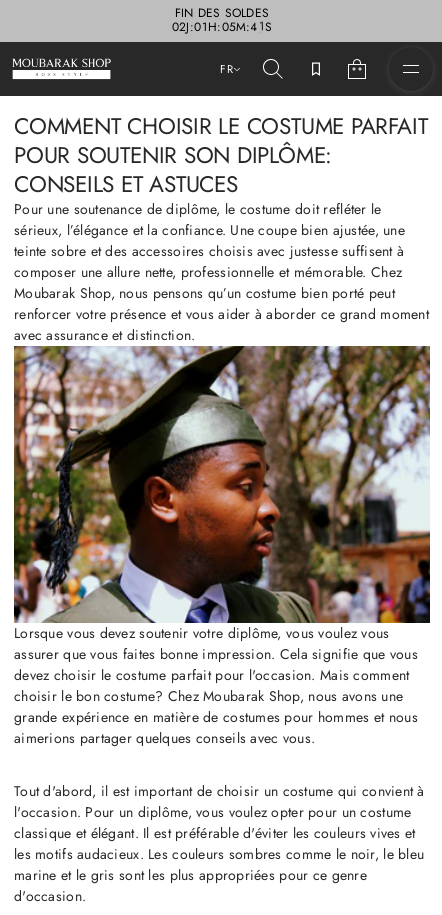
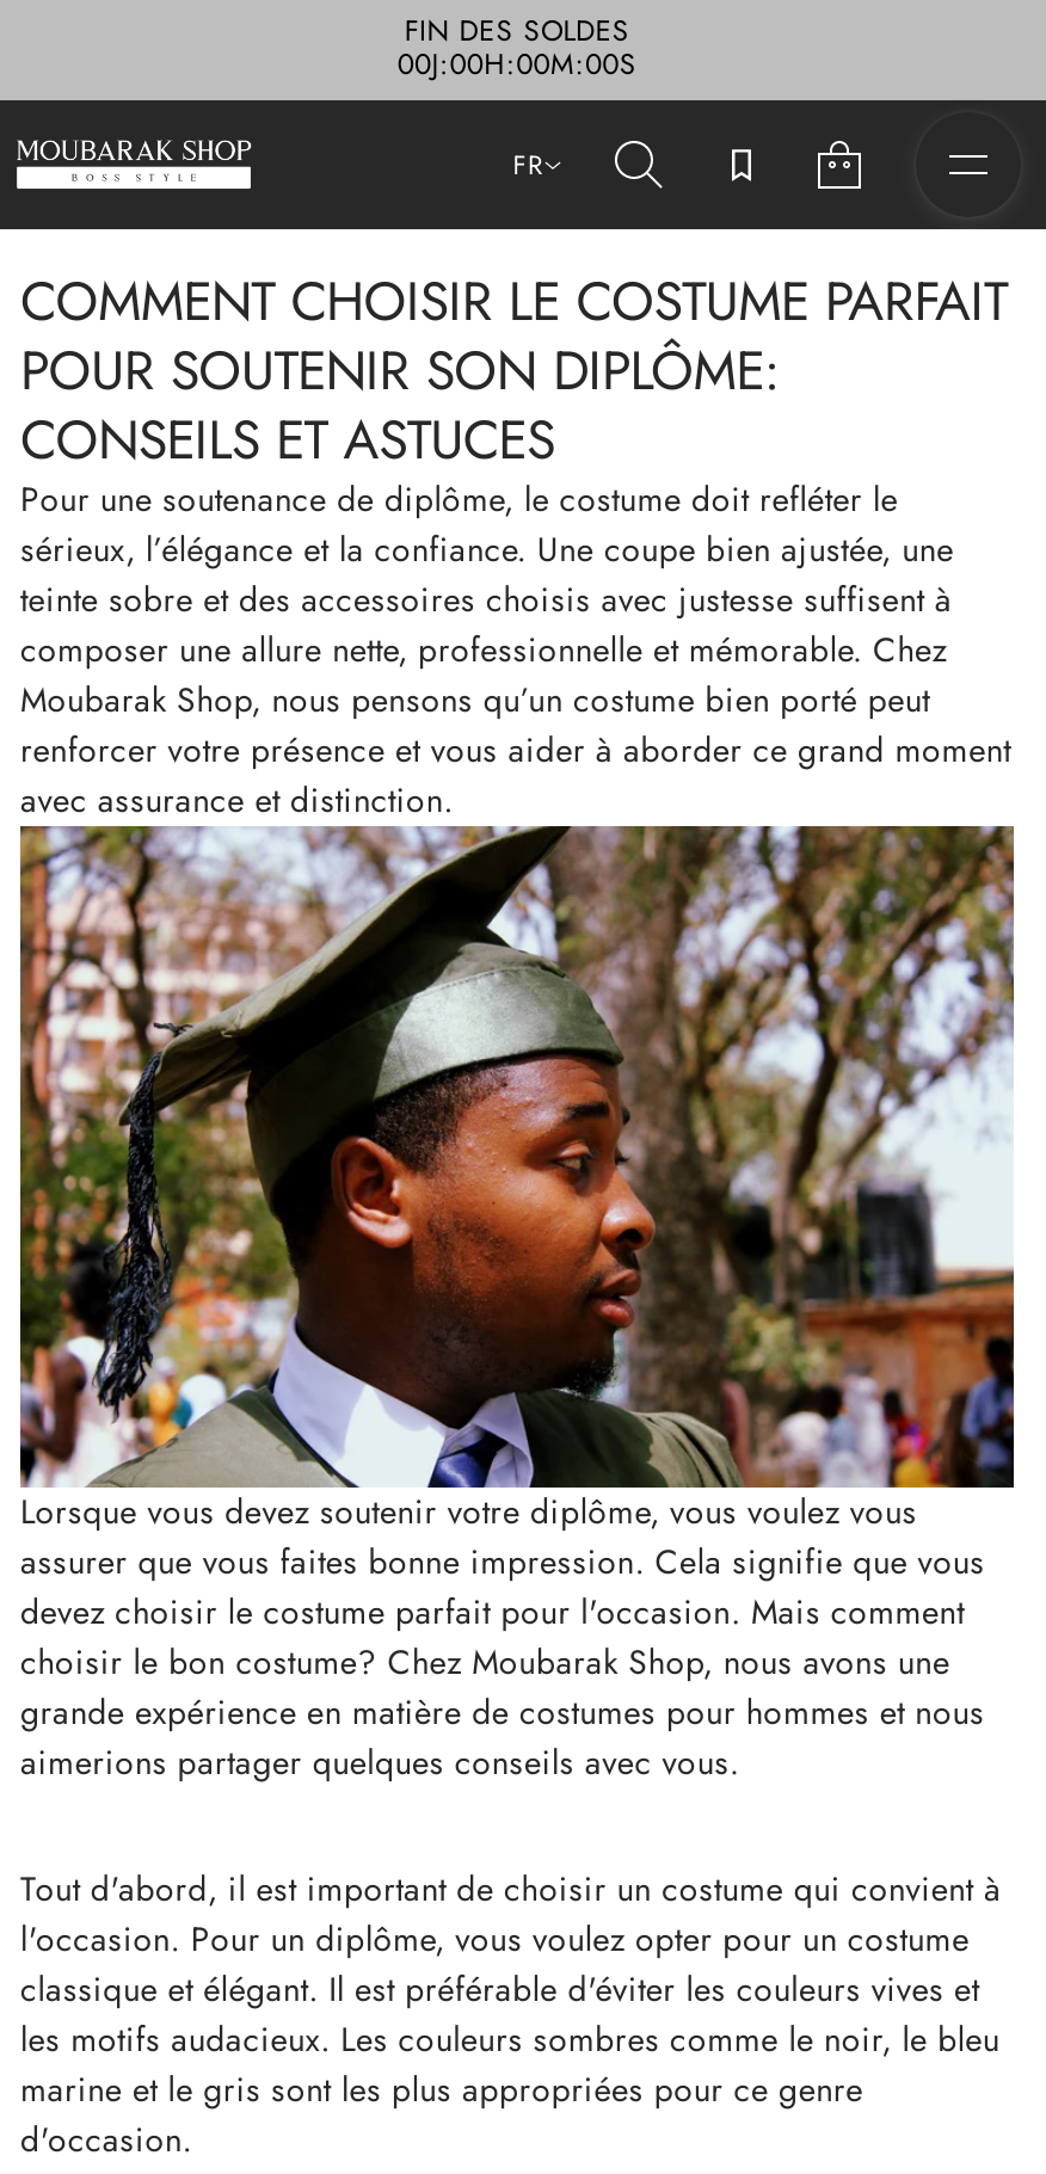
[172,18,272,36] 02J:01H:05M:41S -> [397,43,637,86] 00J:00H:00M:00S

